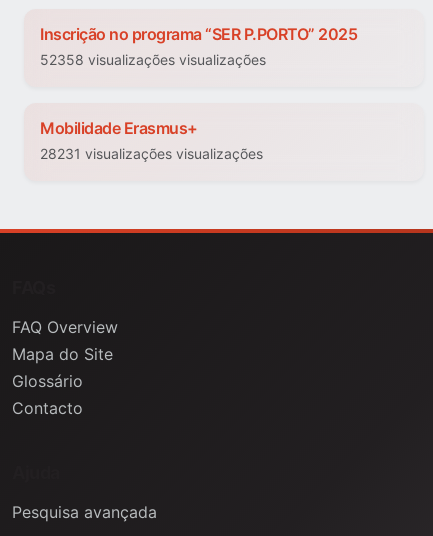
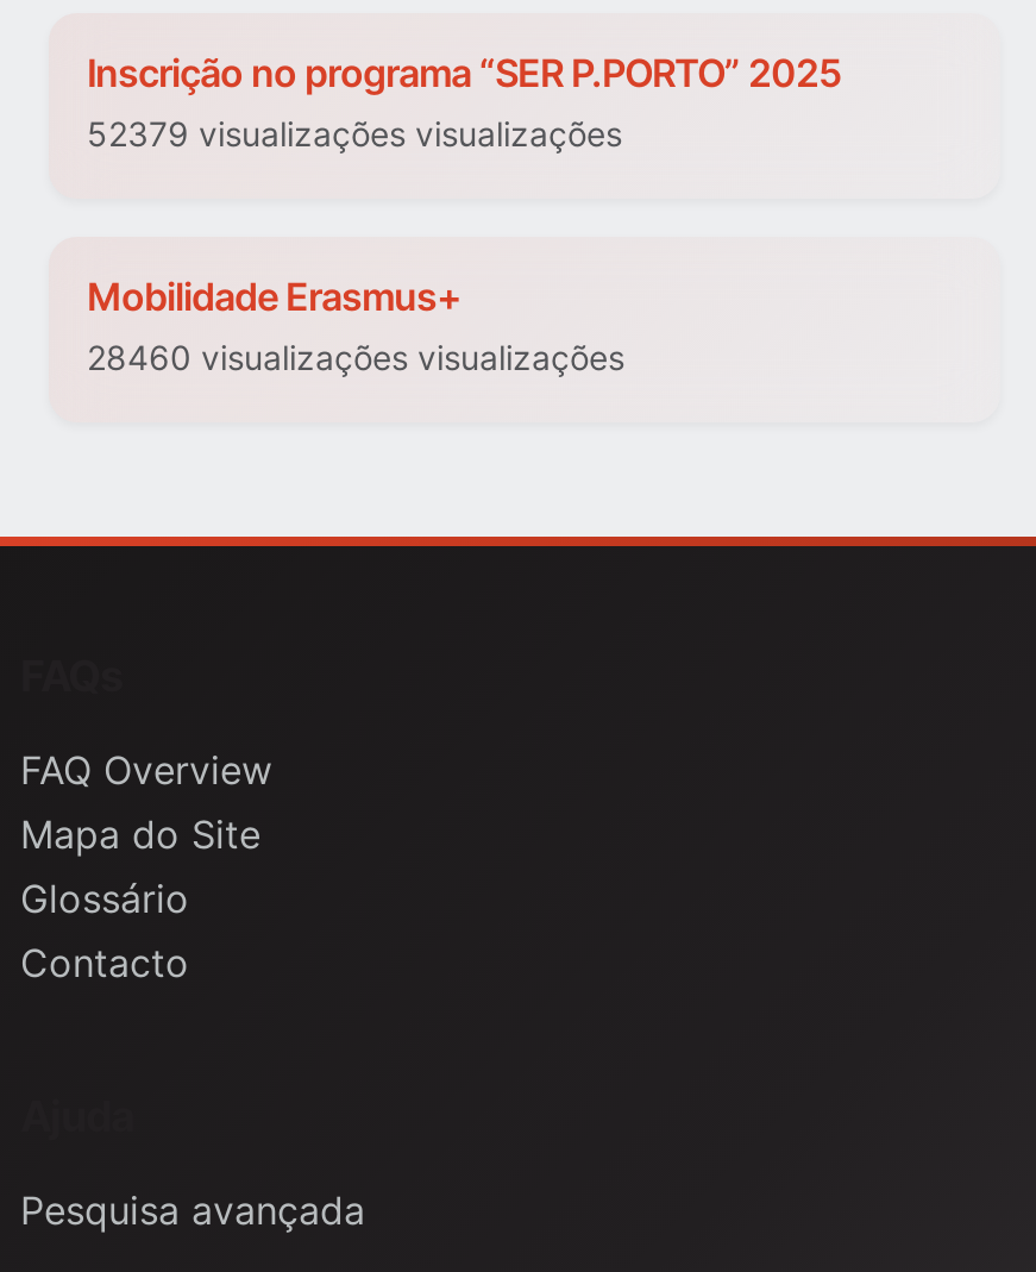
[40,51,266,68] 52358 visualizações visualizações -> [87,114,622,155] 52379 visualizações visualizações
[40,145,263,162] 28231 visualizações visualizações -> [87,338,624,378] 28460 visualizações visualizações

